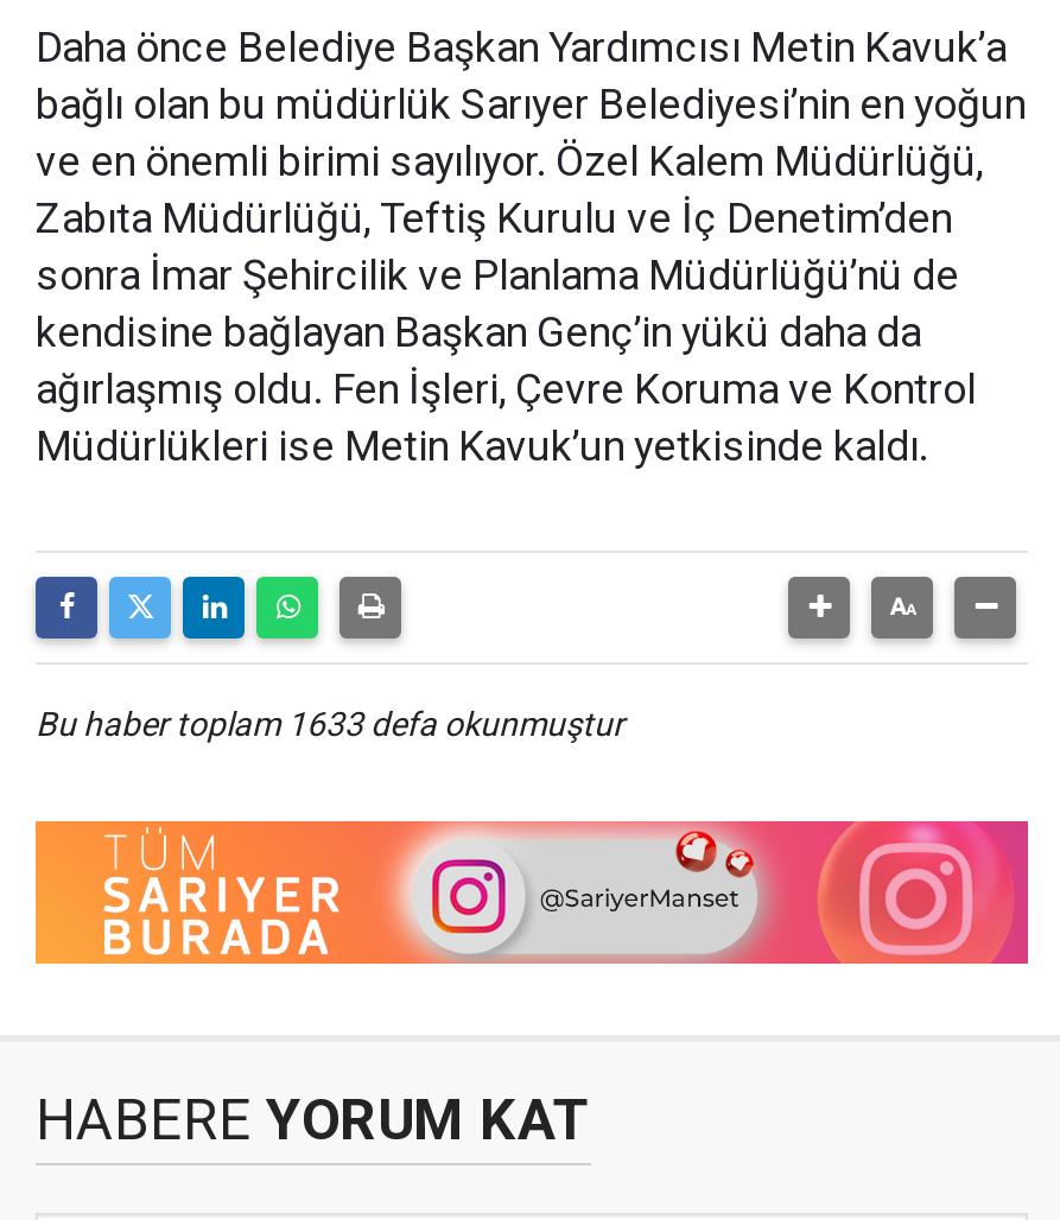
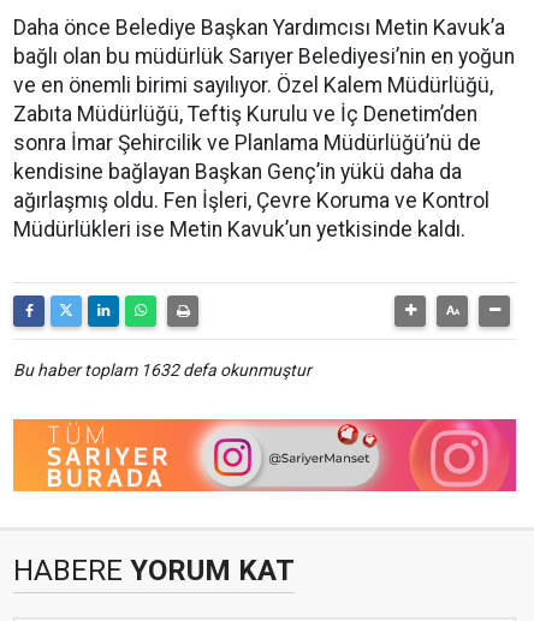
[36,705,624,743] Bu haber toplam 1633 defa okunmuştur -> [13,360,311,380] Bu haber toplam 1632 defa okunmuştur

